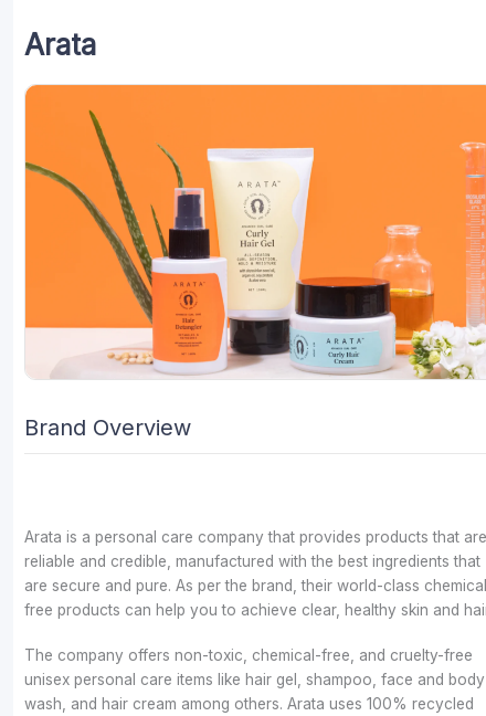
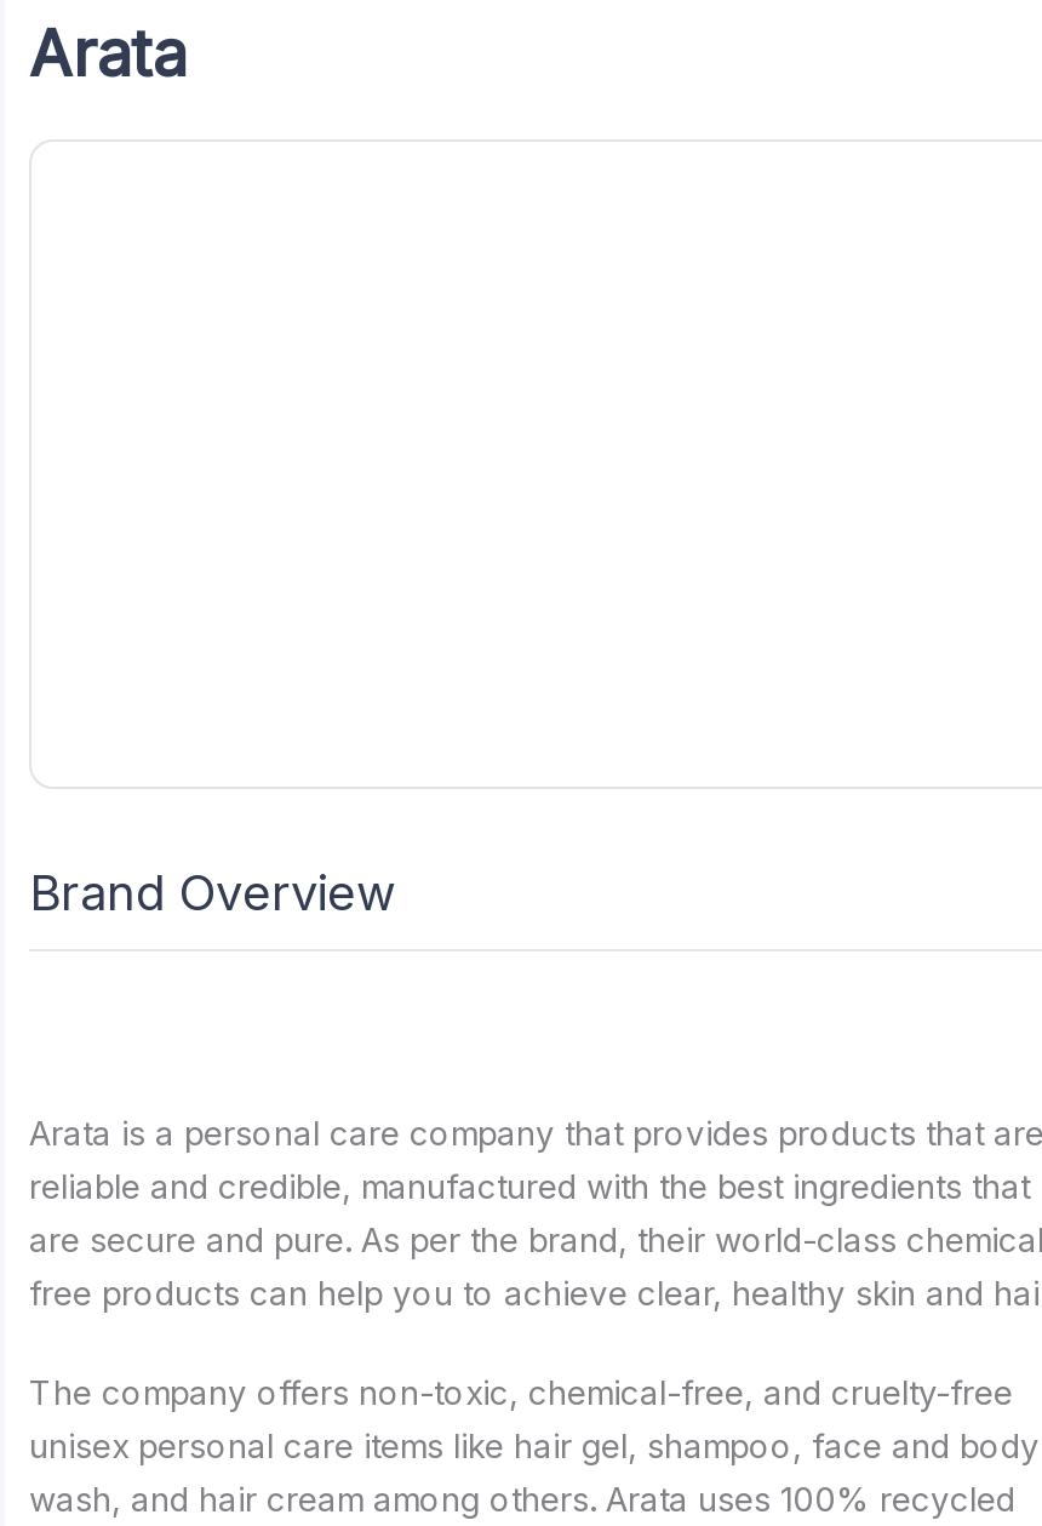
[24,84,483,380] [image] -> none

